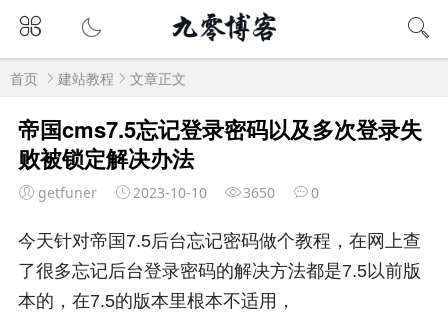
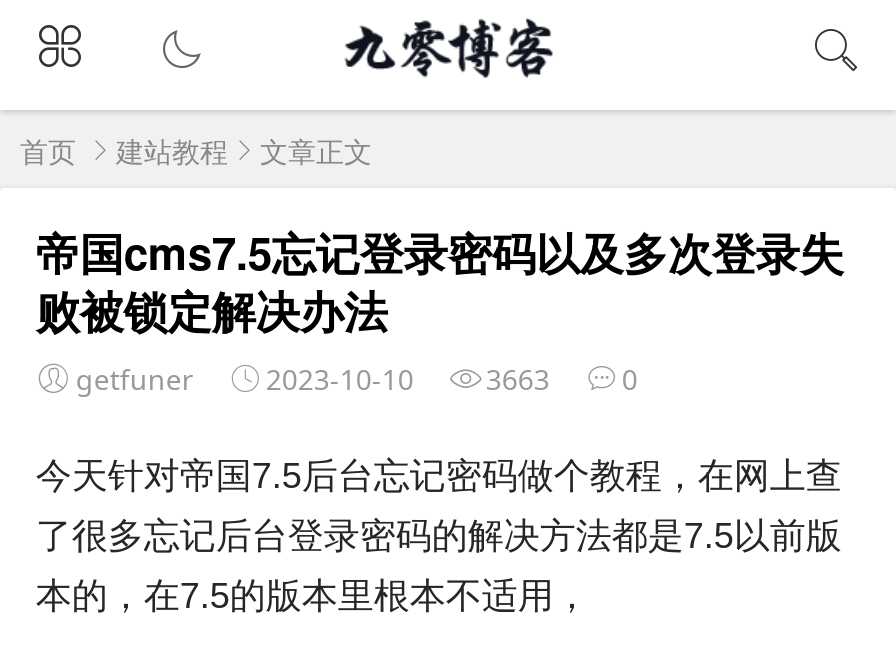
[38,183,319,202] getfuner 2023-10-10 3650 0 -> [76,360,638,398] getfuner 2023-10-10 3663 0

